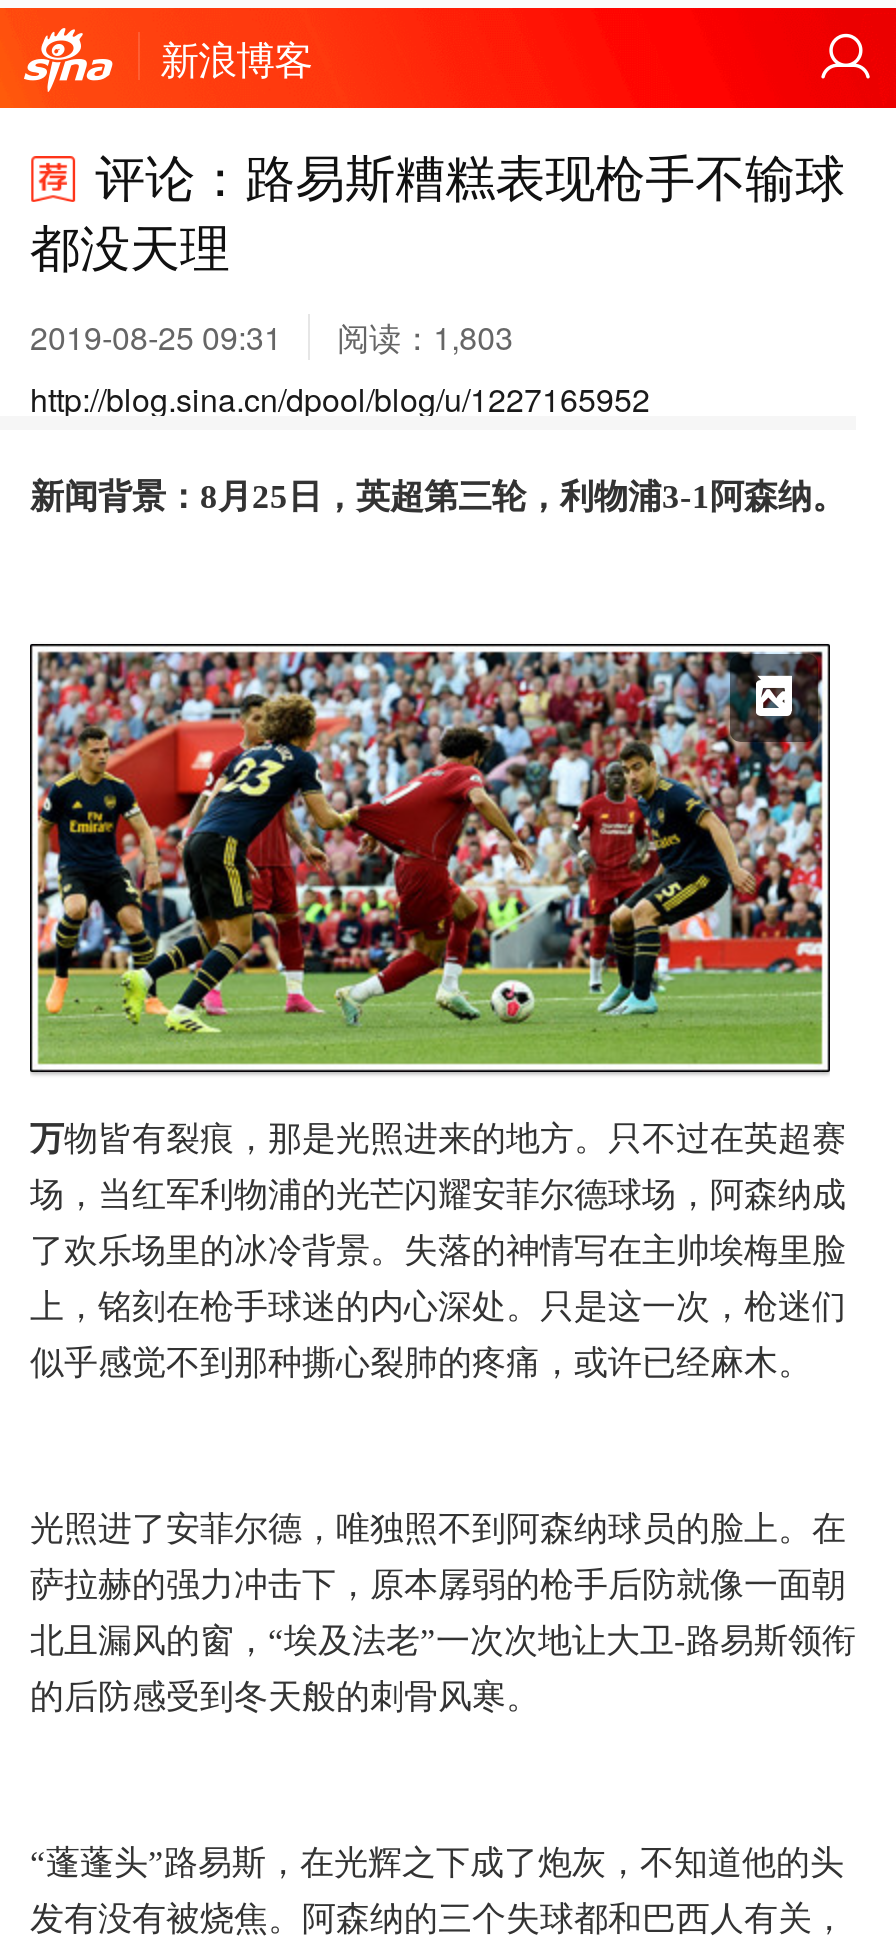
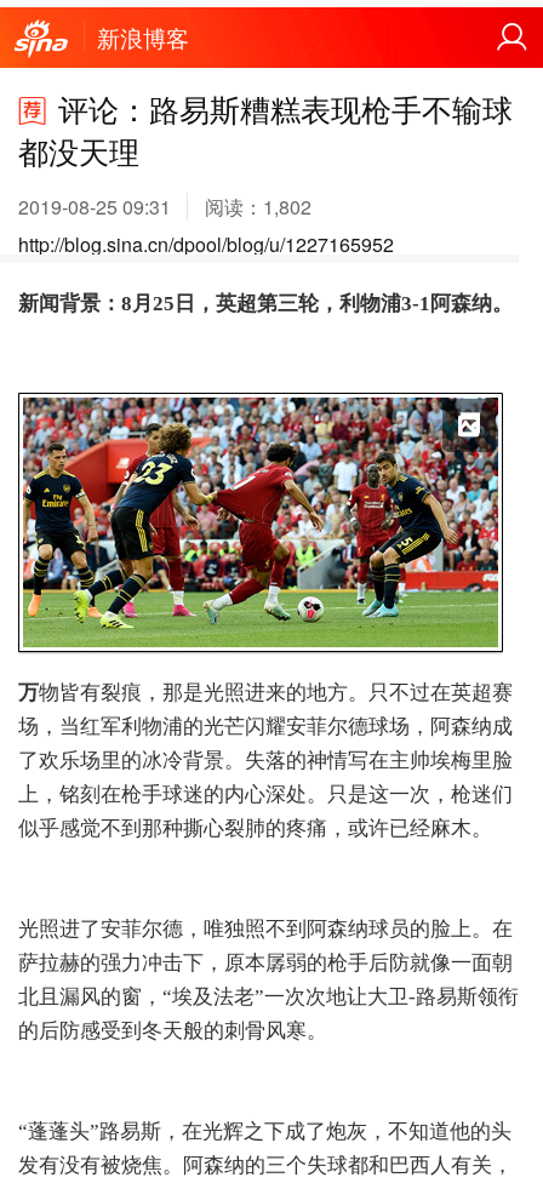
[30,314,513,360] 2019-08-25 09:31 阅读：1,803 -> [18,193,311,221] 2019-08-25 09:31 阅读：1,802

